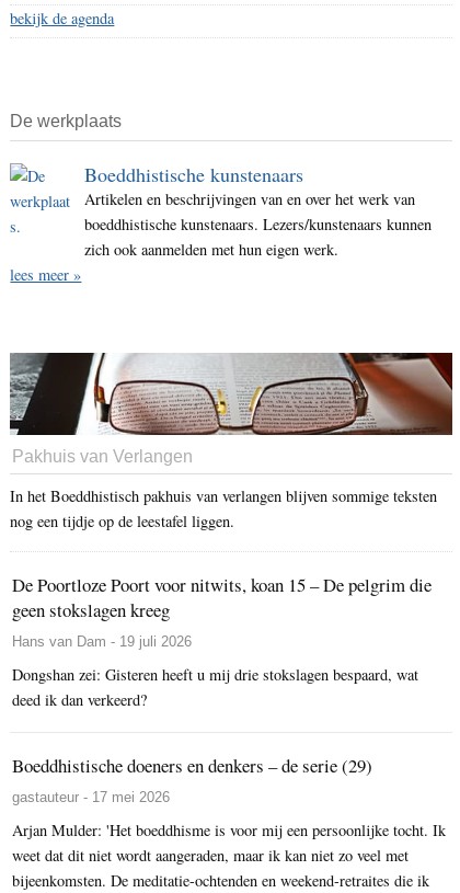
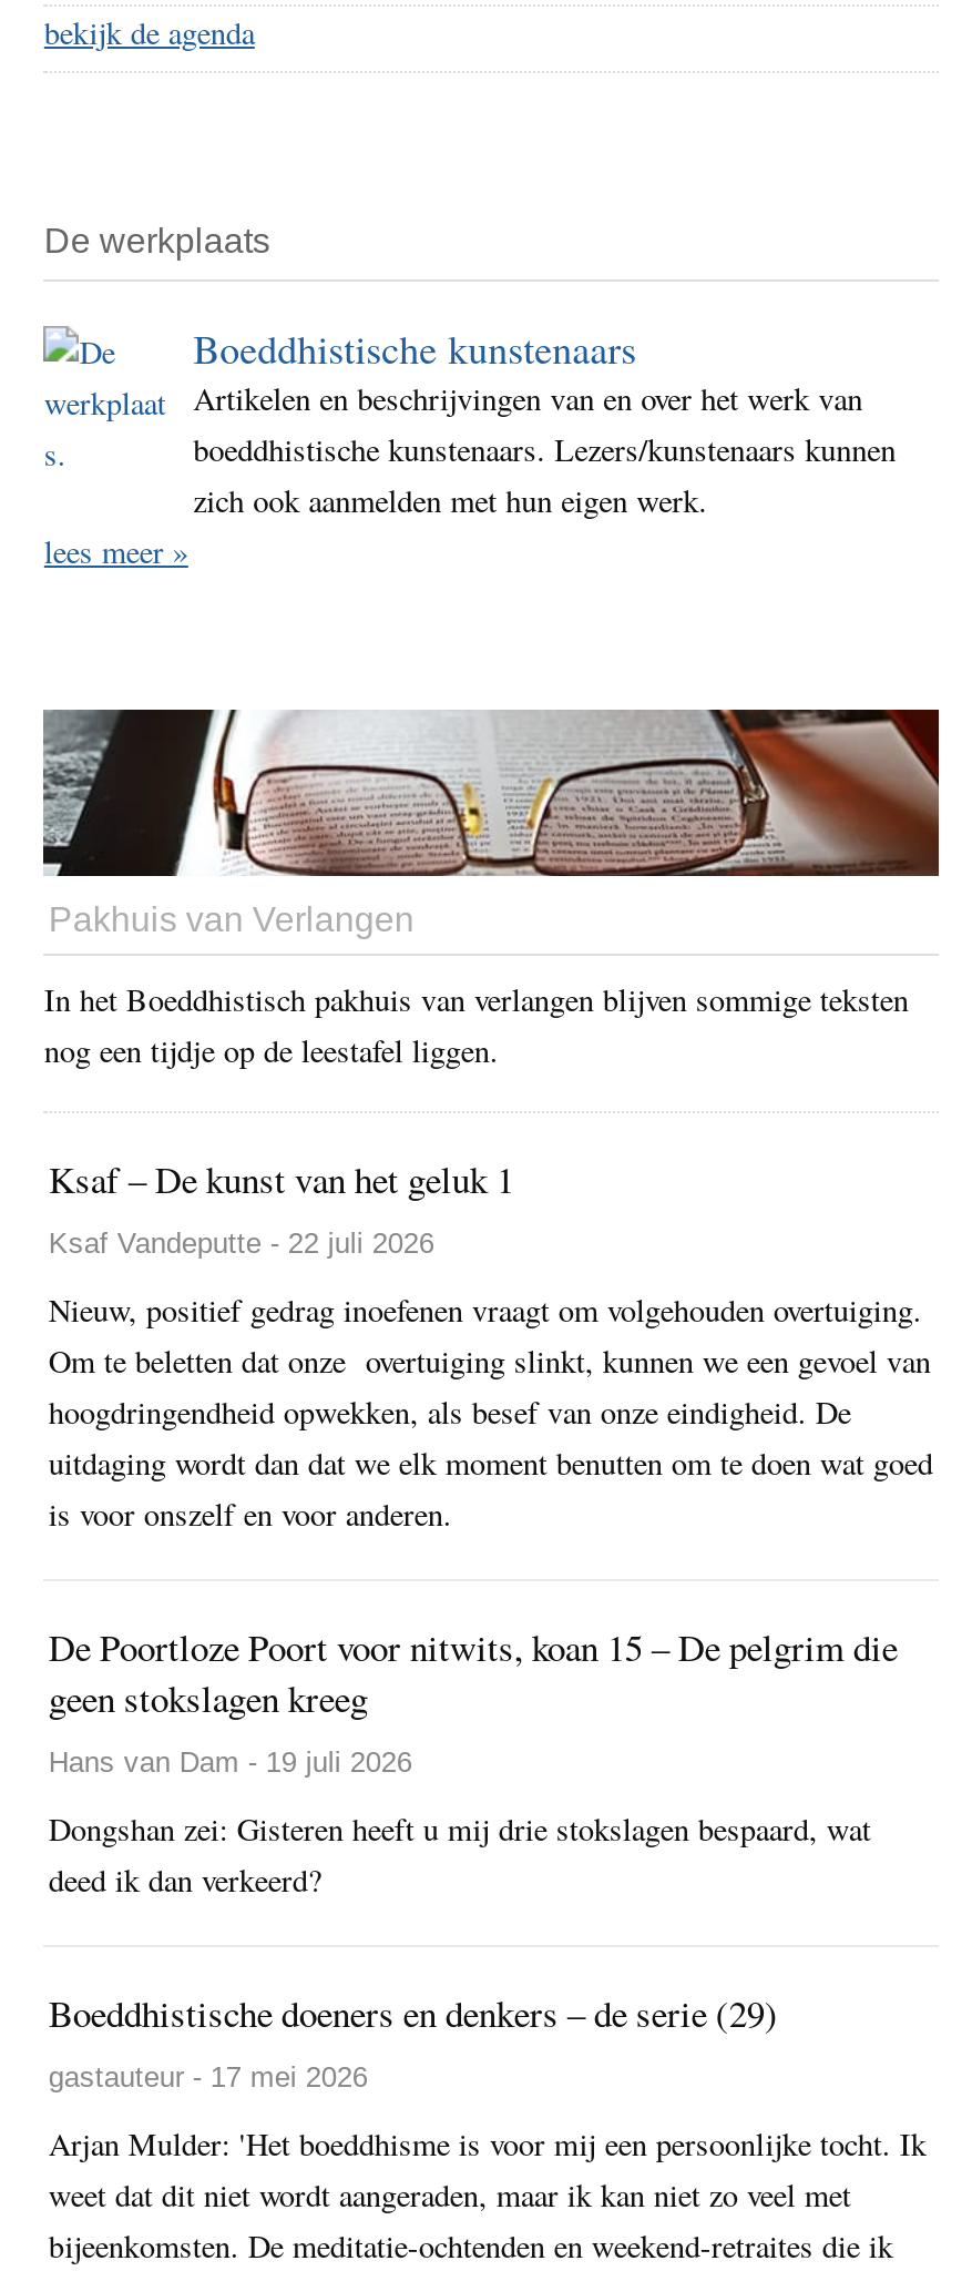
none -> [49,1153,933,1534] Ksaf – De kunst van het geluk 1 | Ksaf Vandeputte - 22 juli 2026 | Nieuw, positief gedrag inoefenen vraagt om volgehouden overtuiging. | Om te beletten dat onze overtuiging slinkt, kunnen we een gevoel van | hoogdringendheid opwekken, als besef van onze eindigheid. De | uitdaging wordt dan dat we elk moment benutten om te doen wat goed | is voor onszelf en voor anderen.

